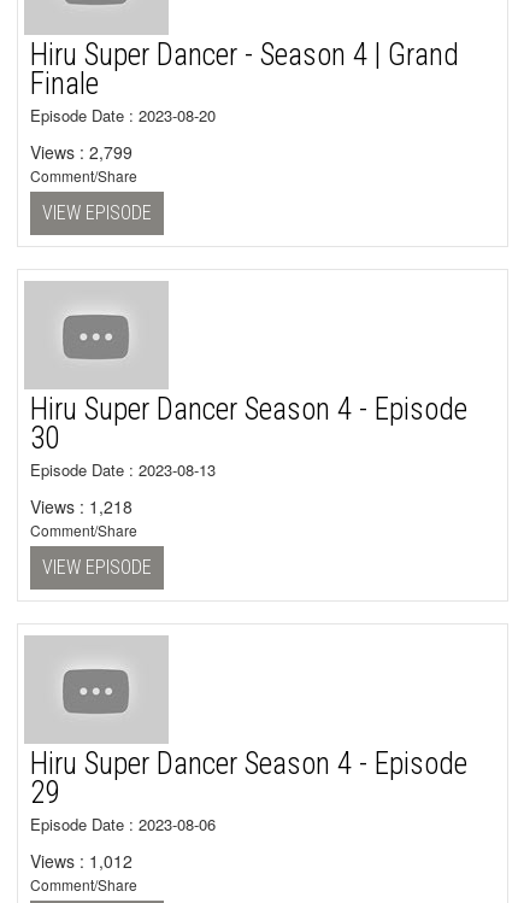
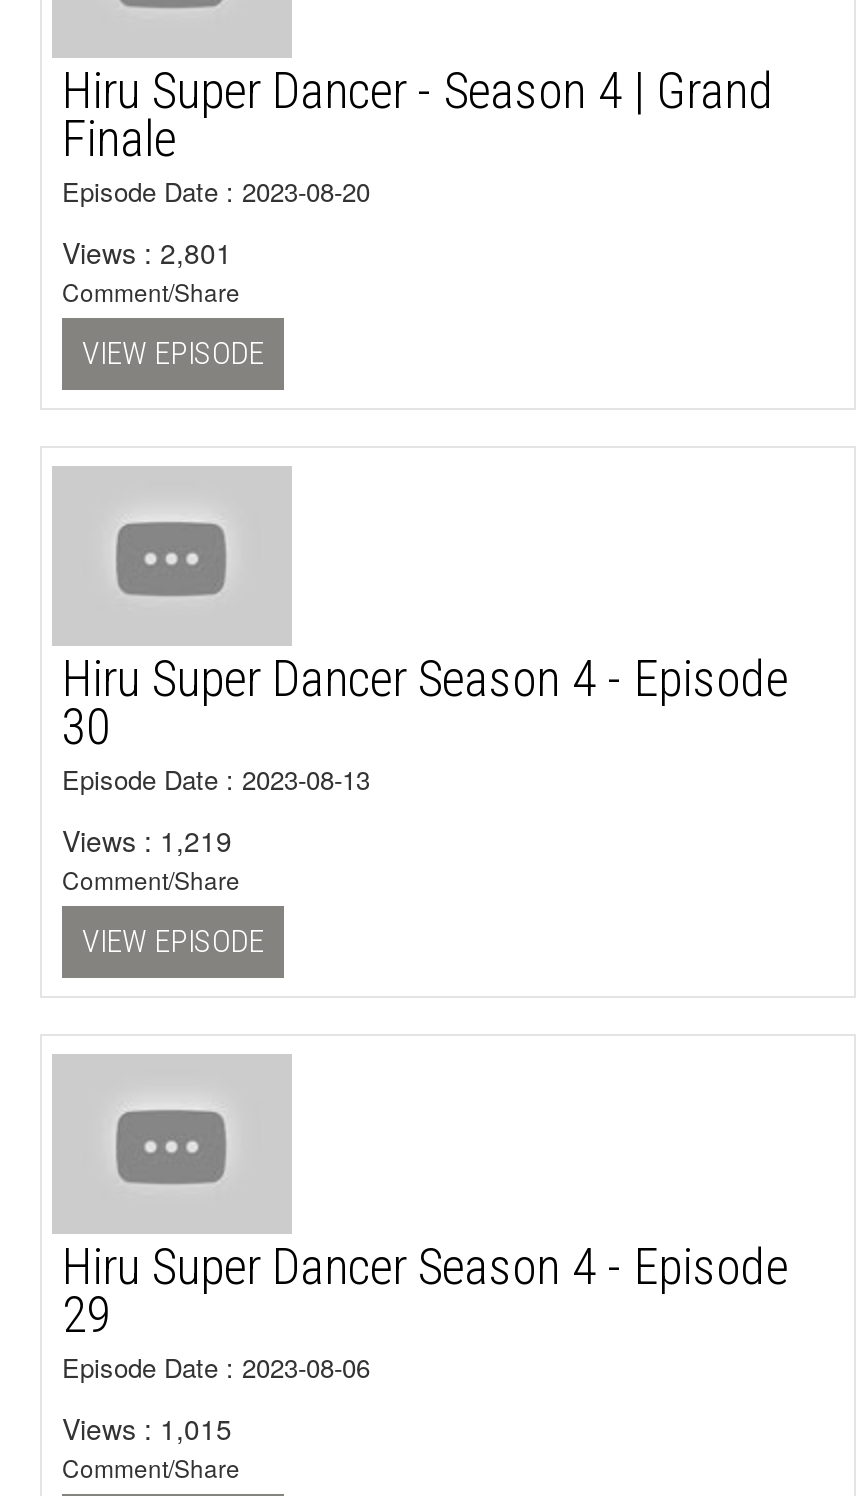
[30,139,133,163] Views : 2,799 -> [62,231,232,271] Views : 2,801
[30,494,133,518] Views : 1,218 -> [62,819,232,859] Views : 1,219
[30,848,133,872] Views : 1,012 -> [62,1407,232,1447] Views : 1,015

